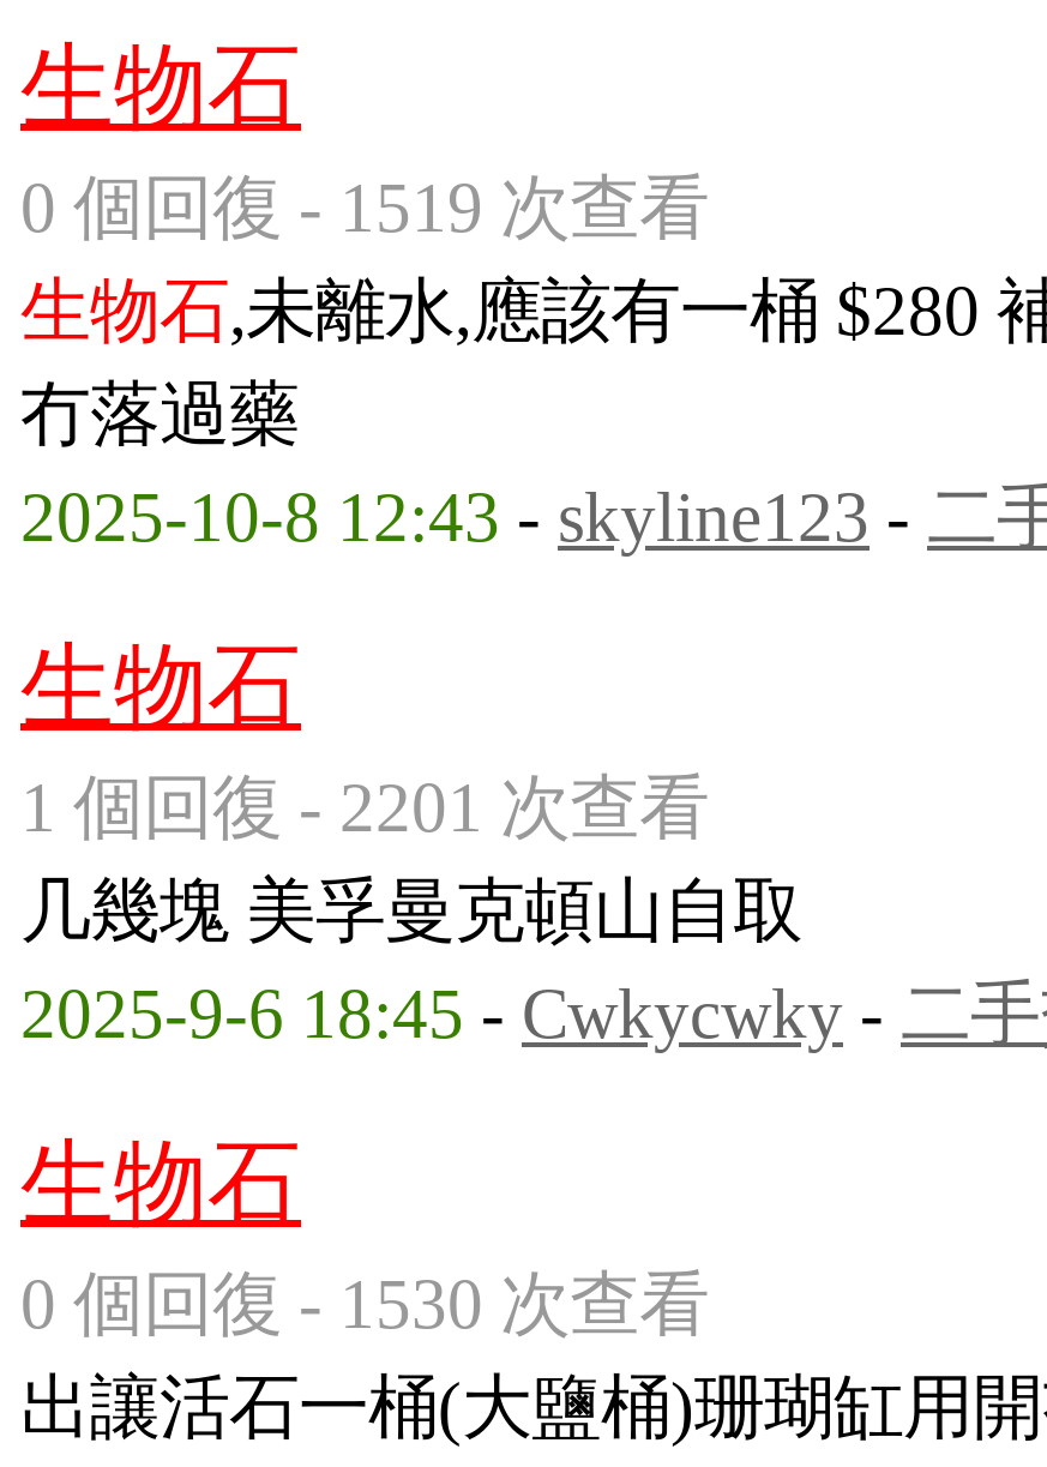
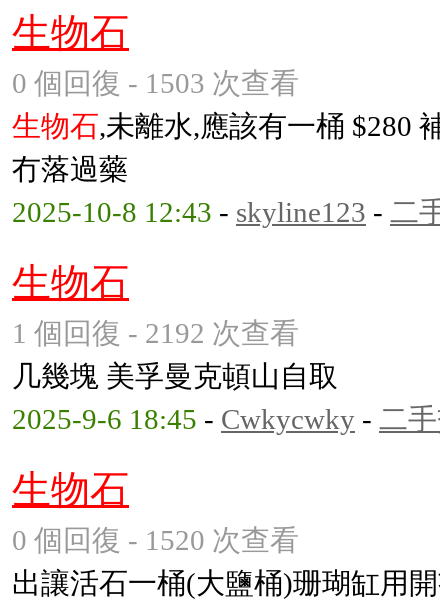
[20,169,709,246] 0 個回復 - 1519 次查看 -> [12,67,299,99] 0 個回復 - 1503 次查看
[20,769,709,846] 1 個回復 - 2201 次查看 -> [12,317,299,349] 1 個回復 - 2192 次查看
[20,1265,709,1342] 0 個回復 - 1530 次查看 -> [12,524,299,556] 0 個回復 - 1520 次查看

